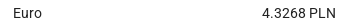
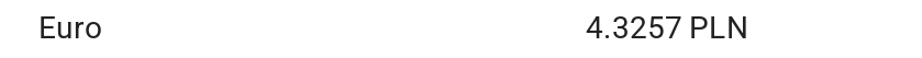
[262,5,336,21] 4.3268 PLN -> [586,11,748,46] 4.3257 PLN

